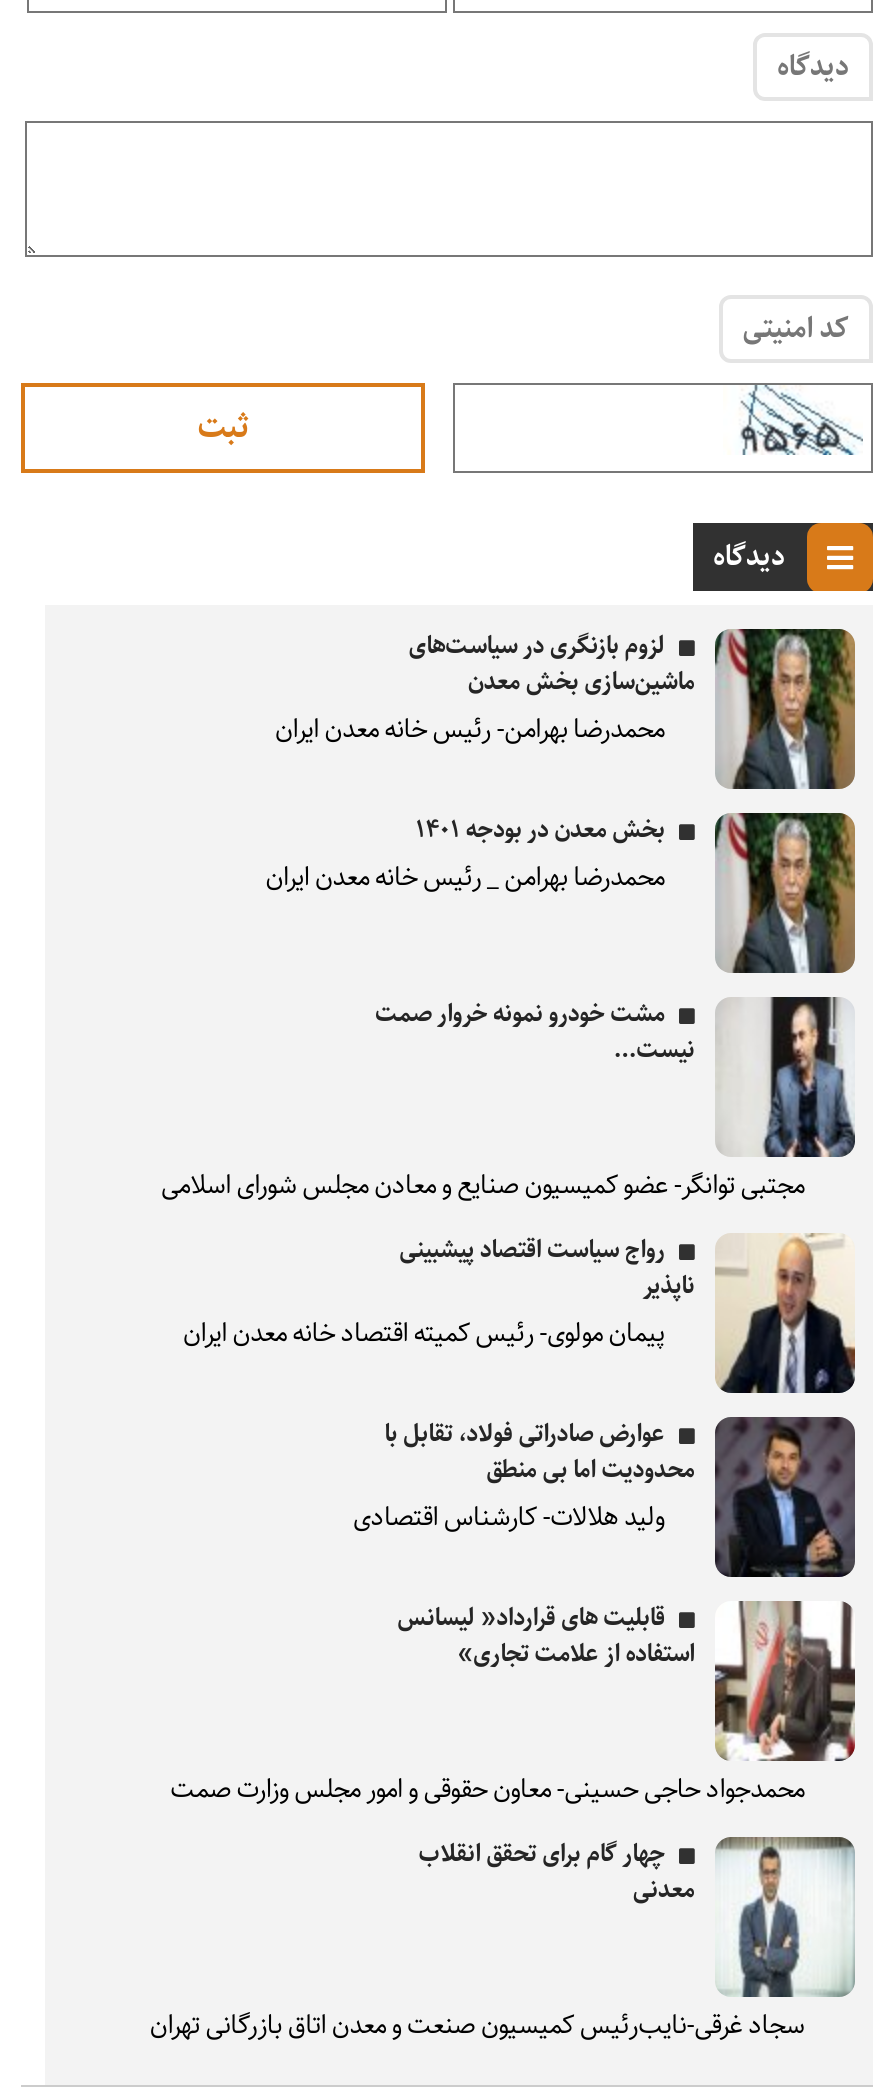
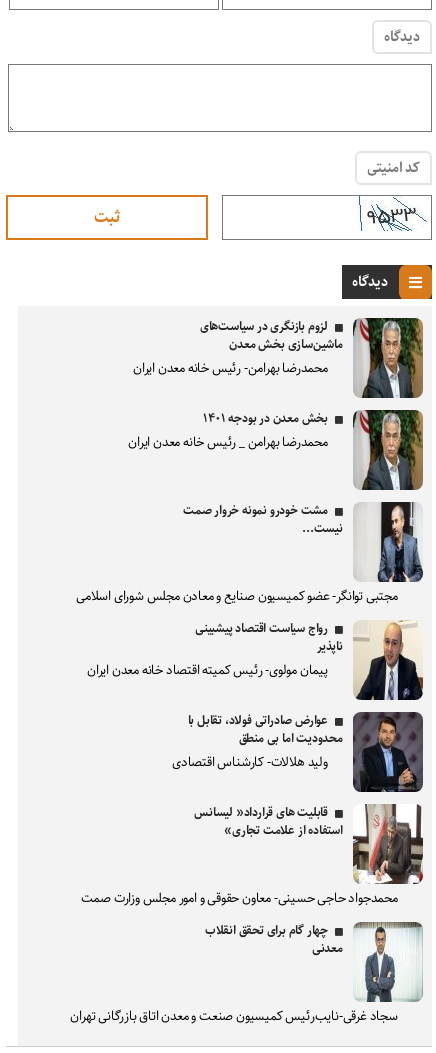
[727,385,855,457] [image] -> [358,196,423,231] [image]

